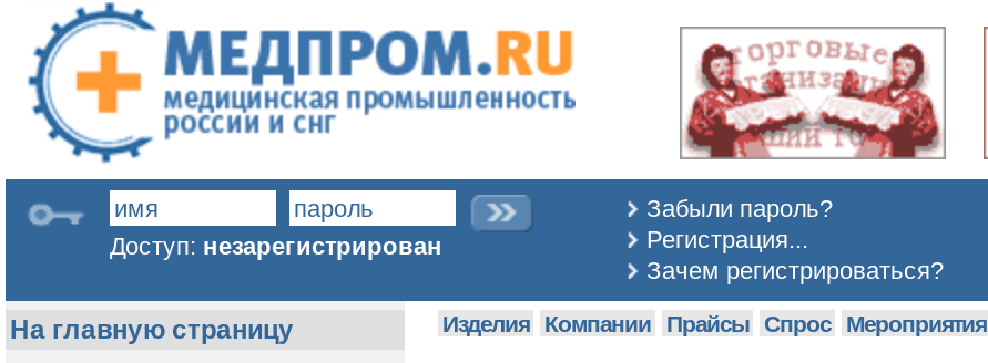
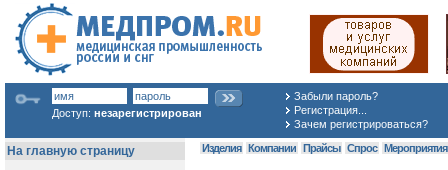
[680,27,946,162] [image] -> [309,14,429,74] [image]

